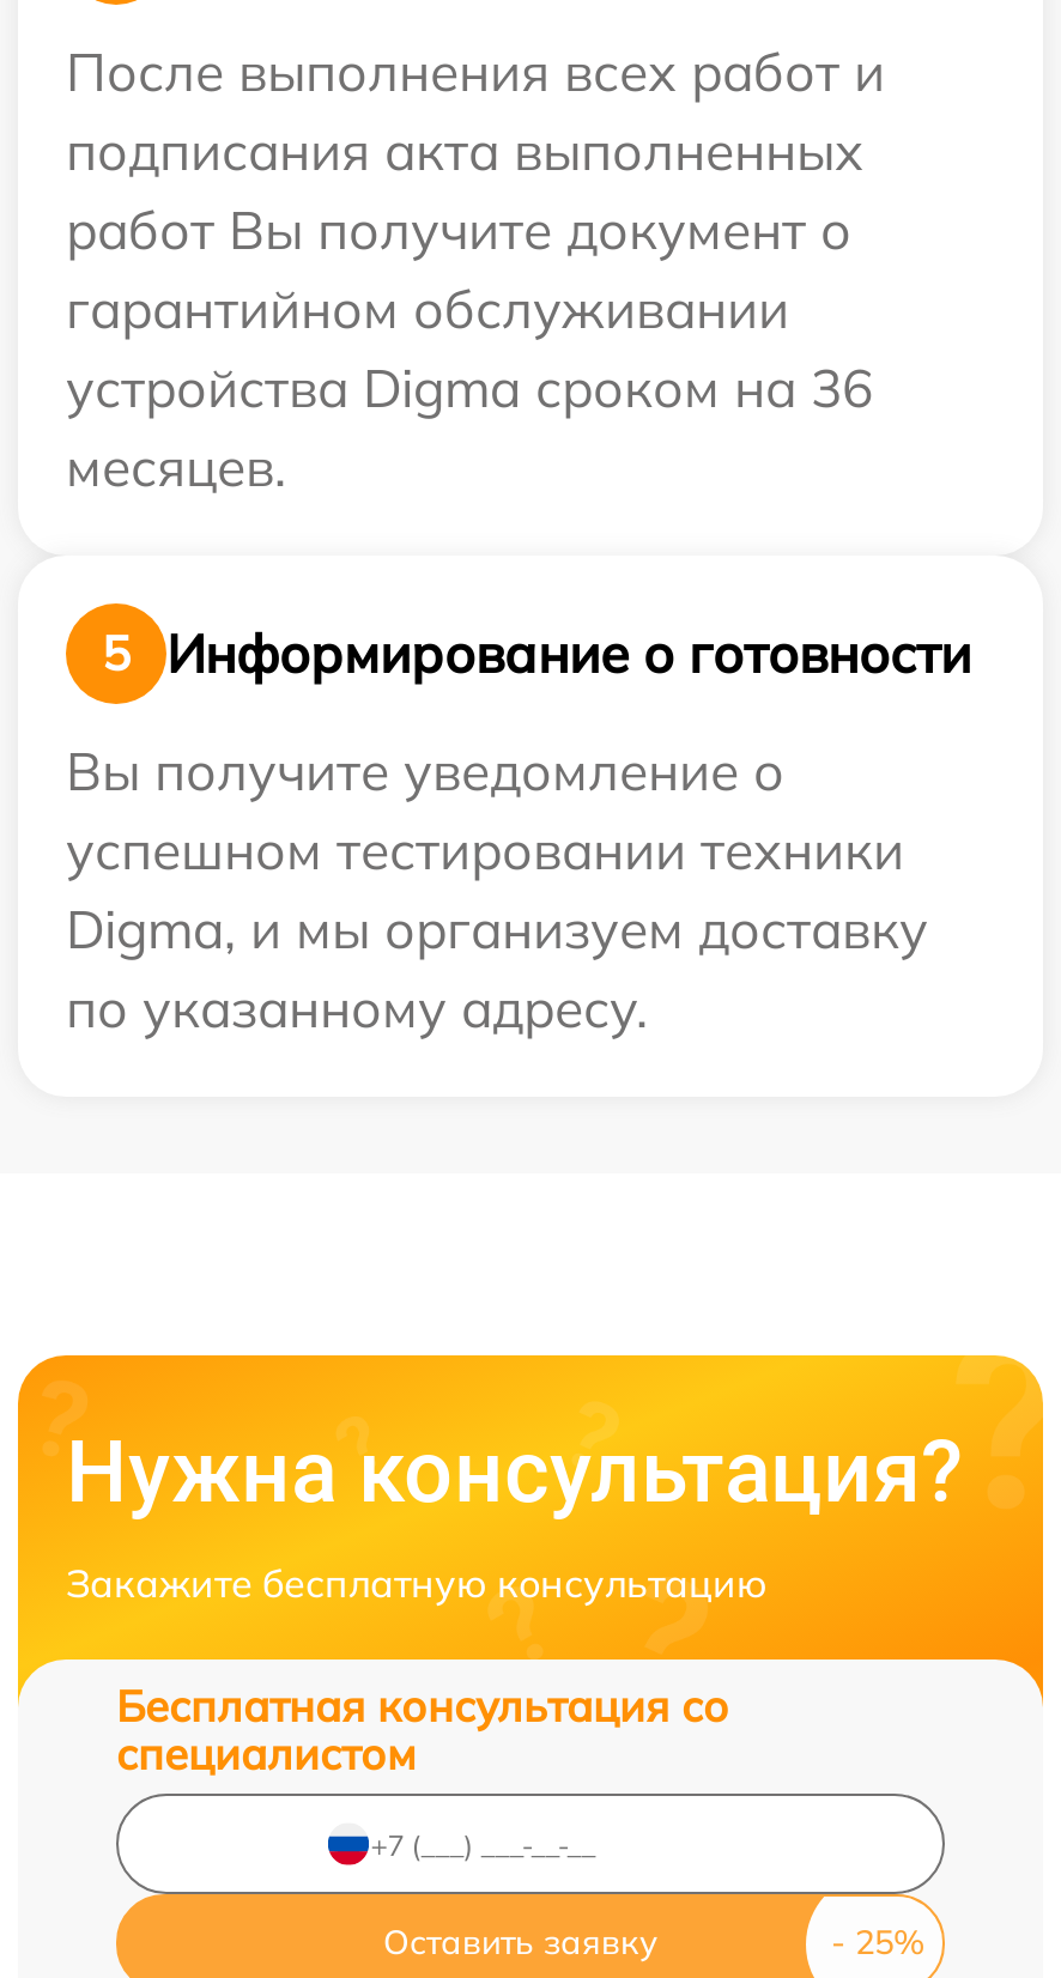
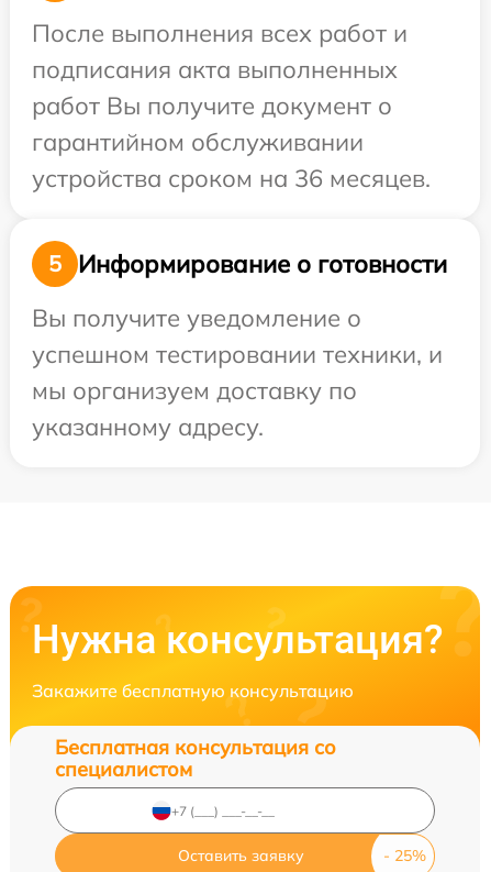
[66,355,873,501] устройства Digma сроком на 36 | месяцев. -> [32,163,431,194] устройства сроком на 36 месяцев.
[66,818,928,1043] успешном тестировании техники | Digma, и мы организуем доставку | по указанному адресу. -> [32,339,443,442] успешном тестировании техники, и | мы организуем доставку по | указанному адресу.

